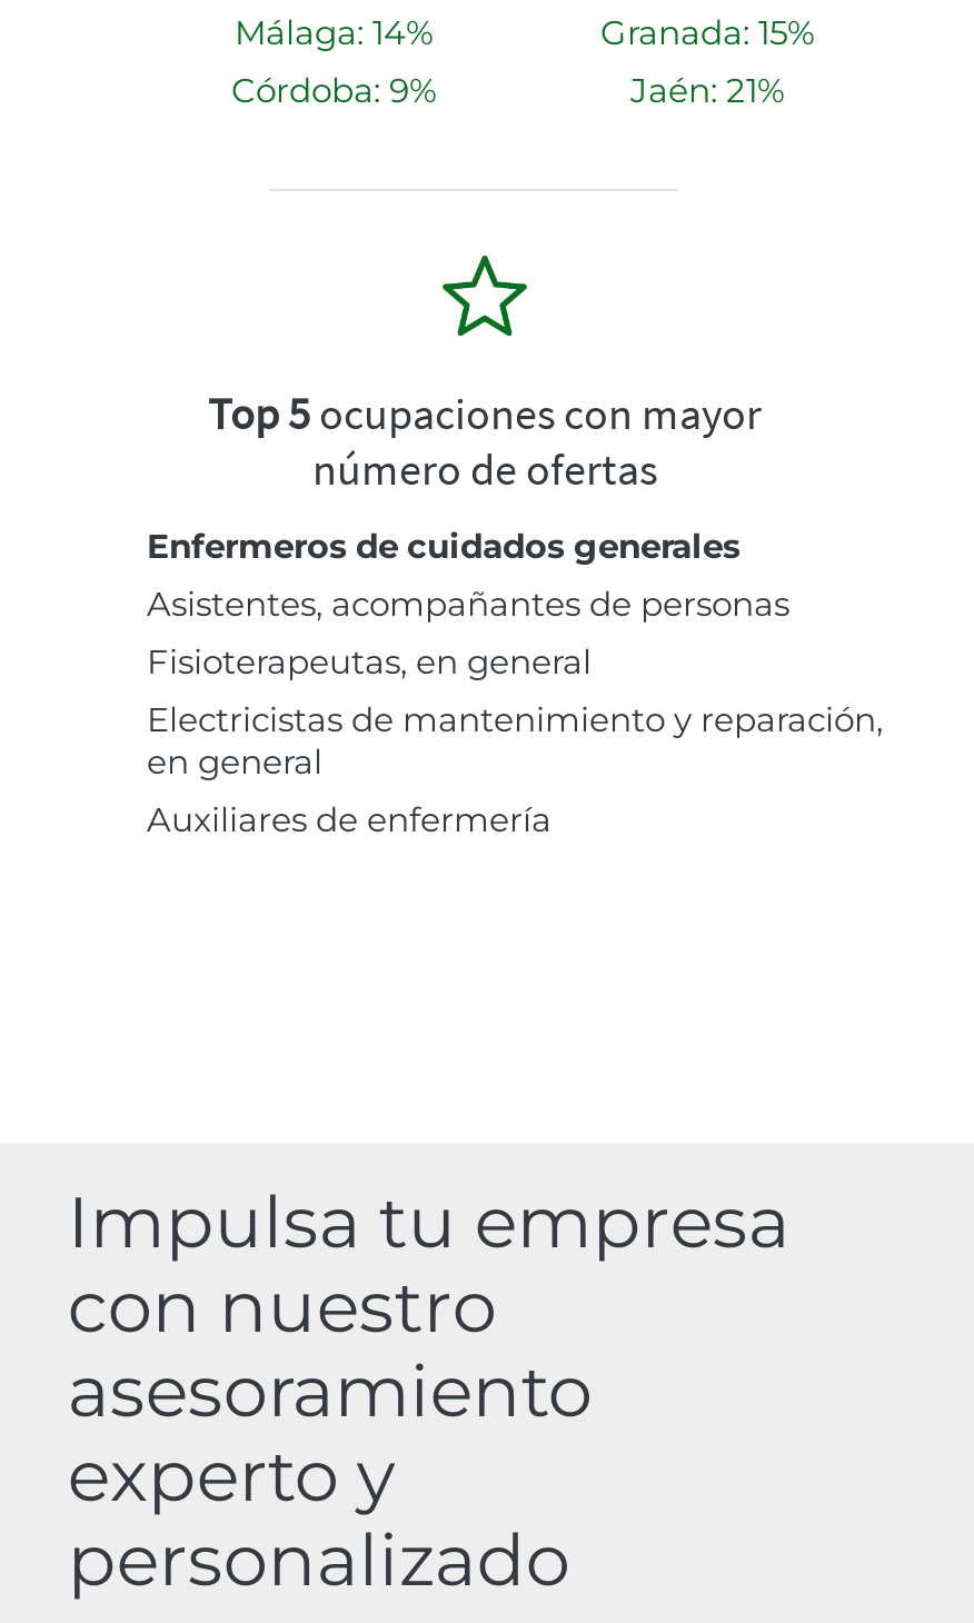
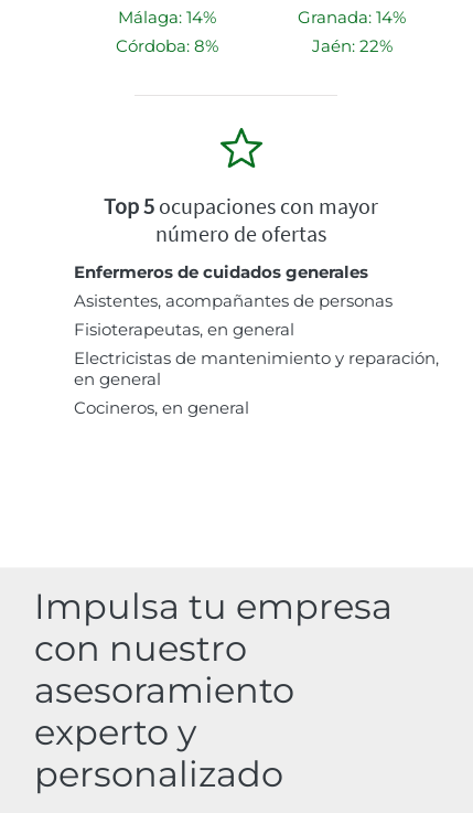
[600,12,814,55] Granada: 15% -> [298,6,406,27] Granada: 14%
[231,70,436,112] Córdoba: 9% -> [115,35,218,56] Córdoba: 8%
[630,70,784,112] Jaén: 21% -> [311,35,392,56] Jaén: 22%
[147,799,551,842] Auxiliares de enfermería -> [74,397,249,418] Cocineros, en general

